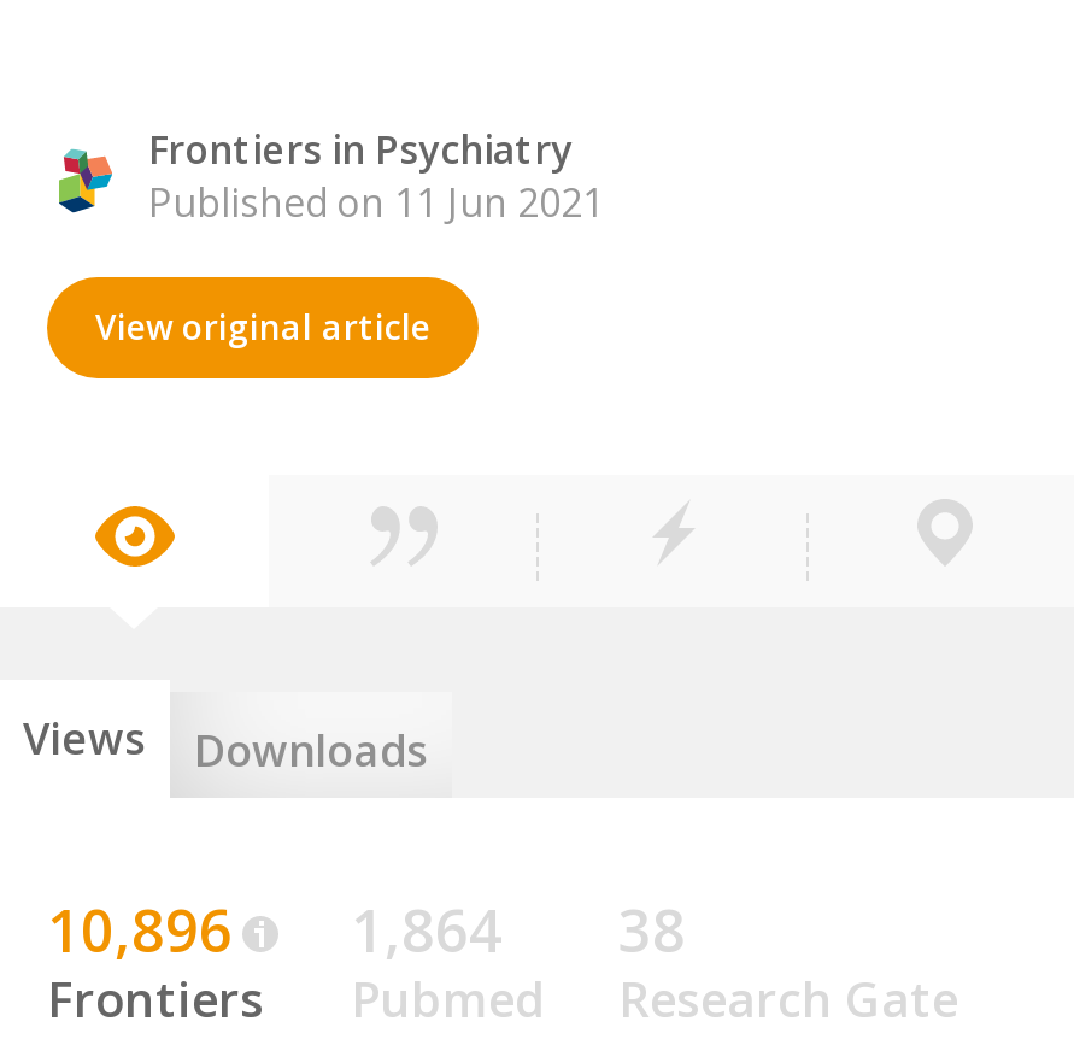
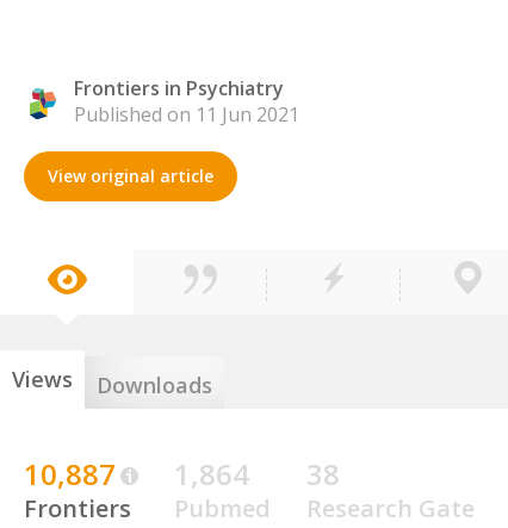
[47,890,233,969] 10,896 -> [24,454,116,493] 10,887

